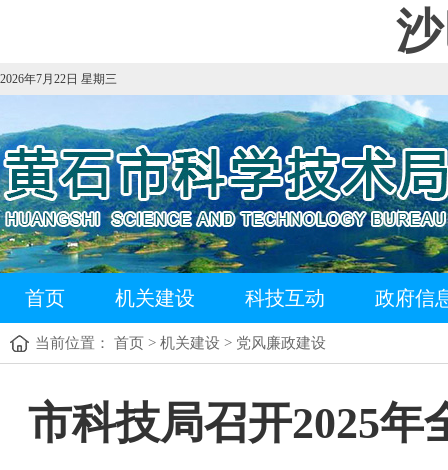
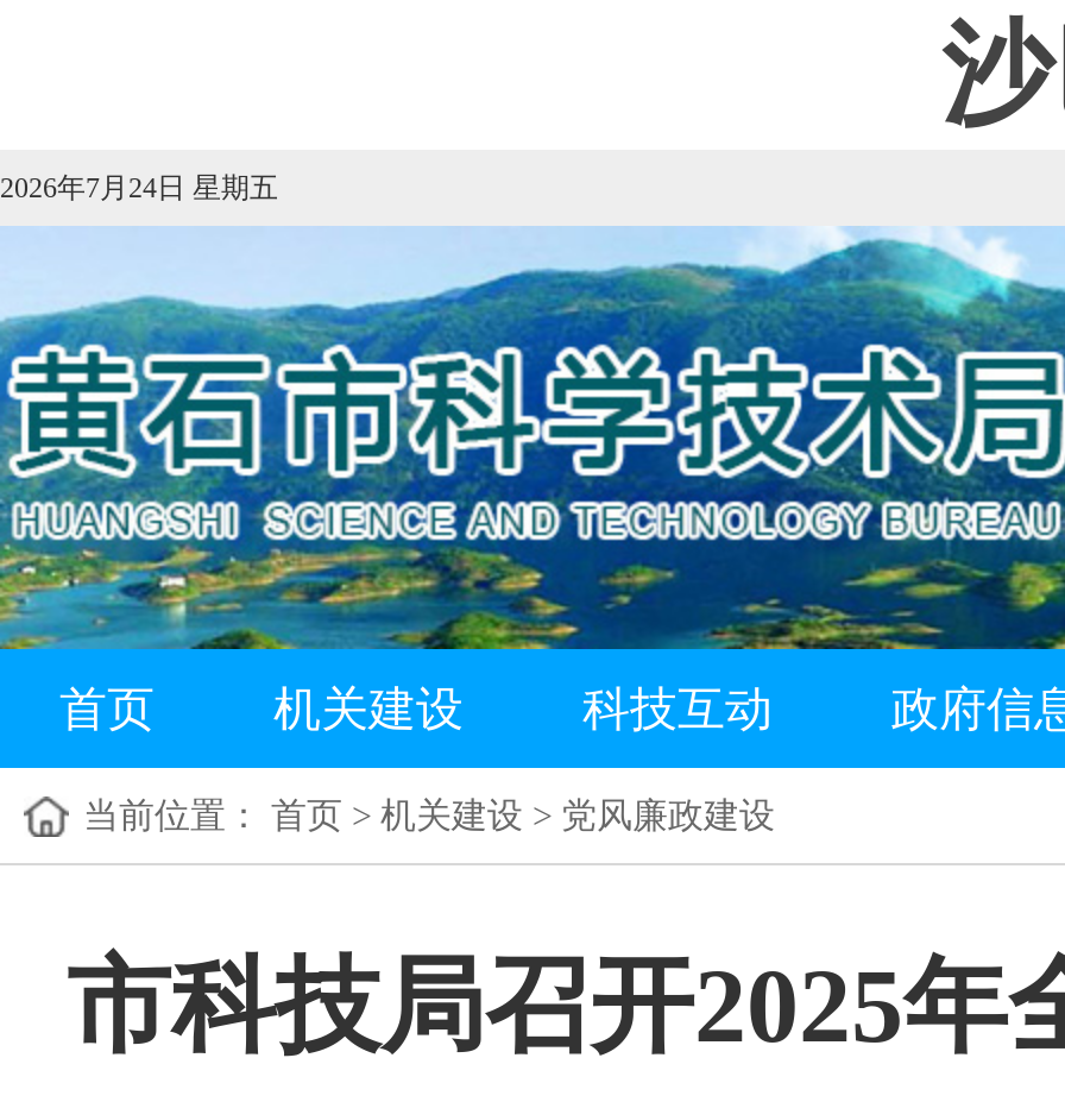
[0,72,117,86] 2026年7月22日 星期三 -> [0,171,278,204] 2026年7月24日 星期五

